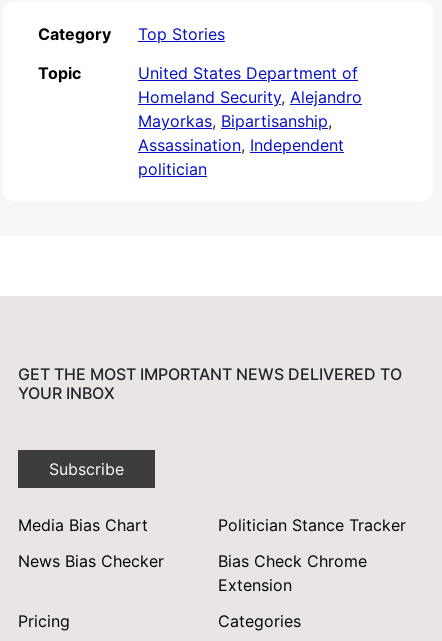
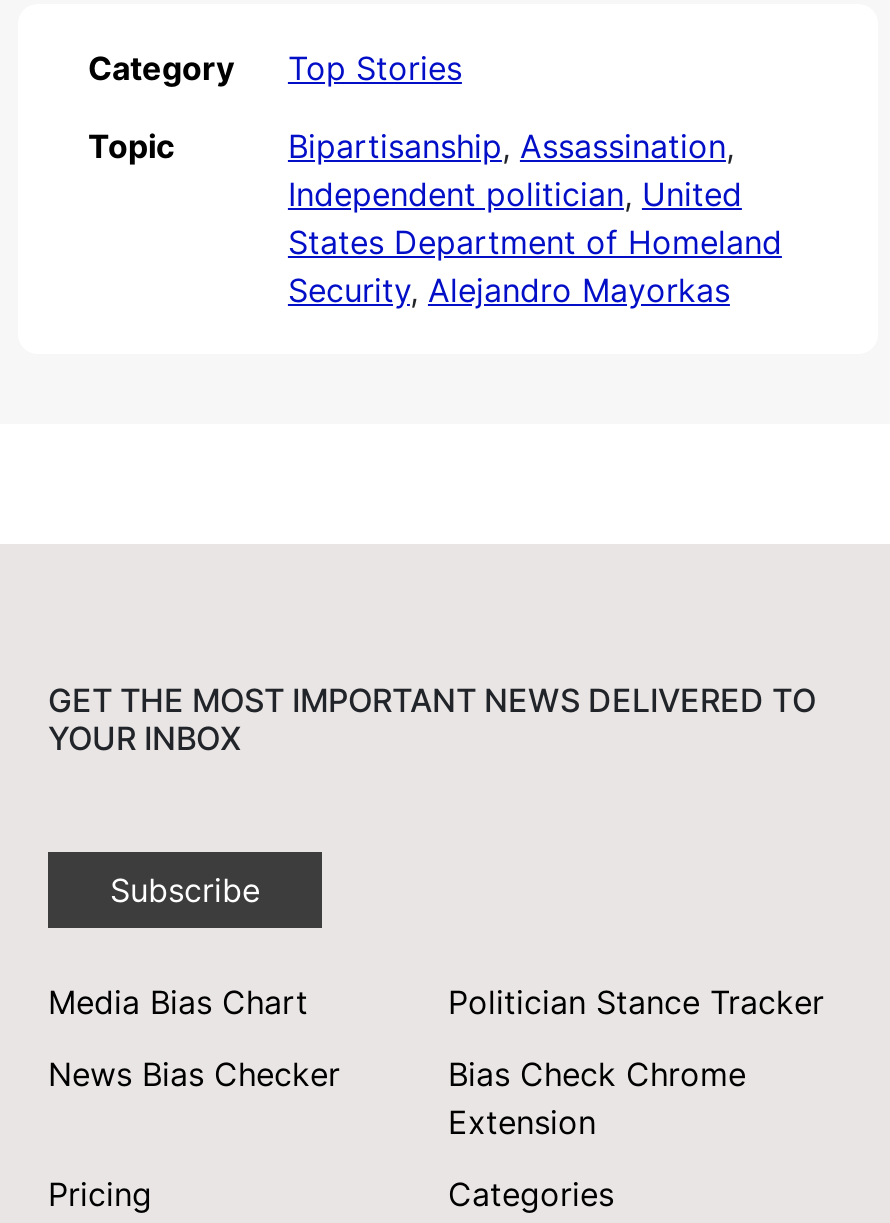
[138,63,362,179] United States Department of | Homeland Security, Alejandro | Mayorkas, Bipartisanship, | Assassination, Independent | politician -> [288,126,782,310] Bipartisanship, Assassination, | Independent politician, United | States Department of Homeland | Security, Alejandro Mayorkas

